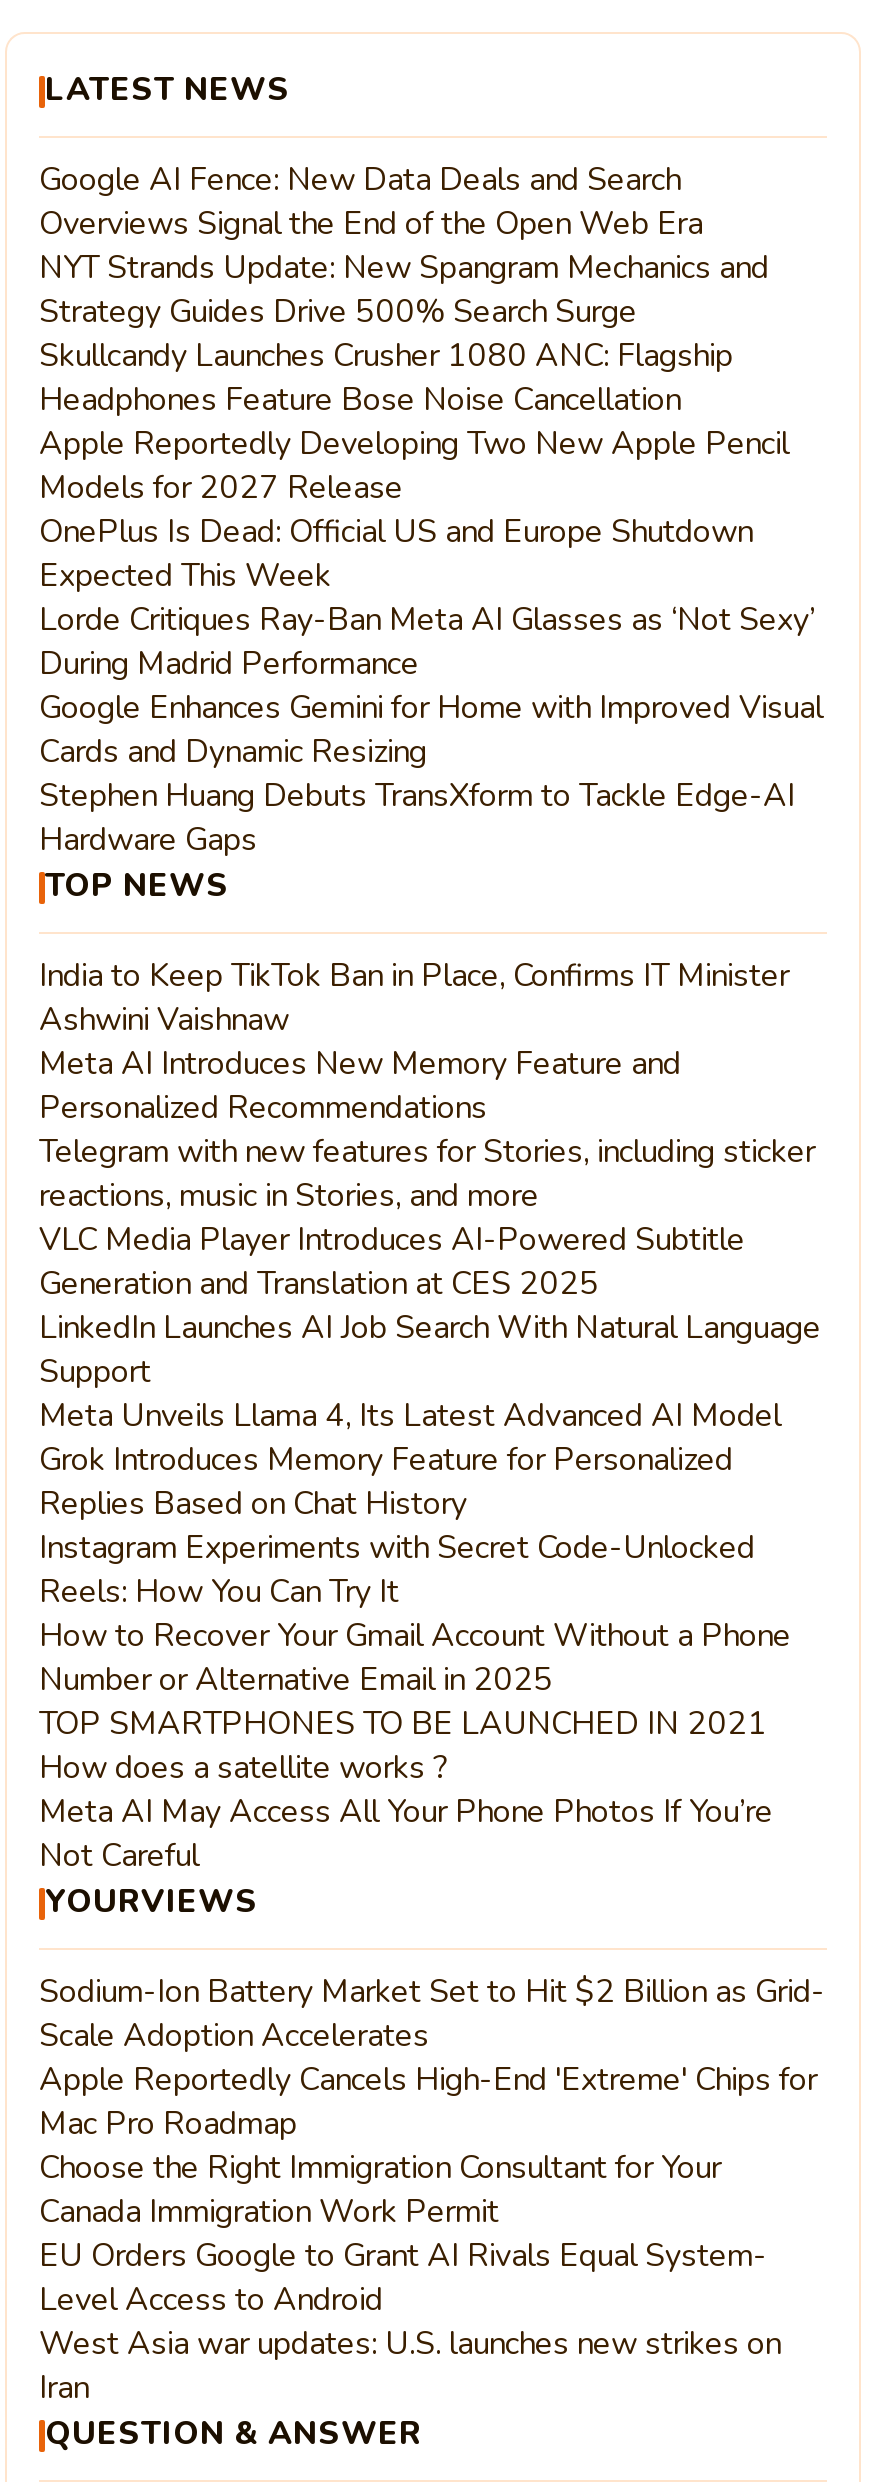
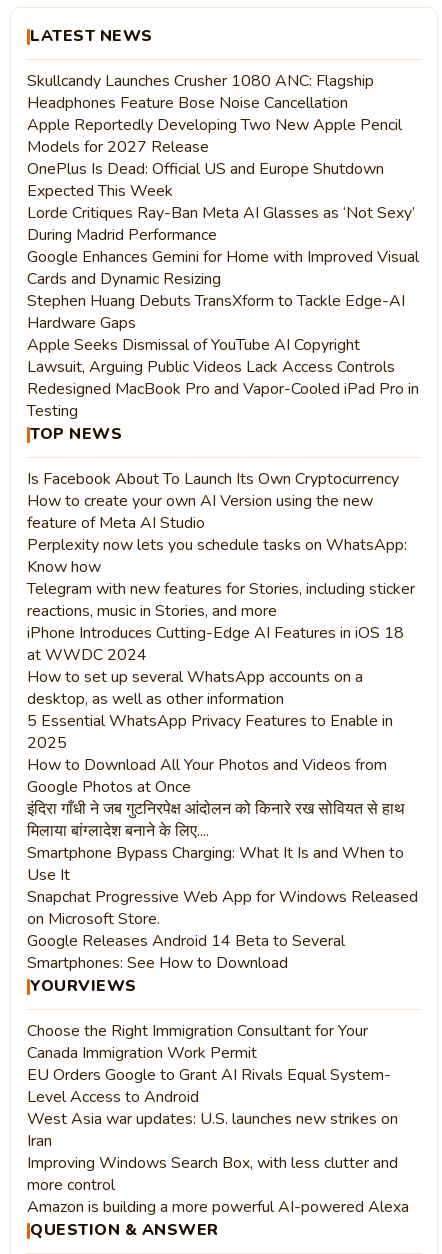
[39,158,769,334] Google AI Fence: New Data Deals and Search | Overviews Signal the End of the Open Web Era | NYT Strands Update: New Spangram Mechanics and | Strategy Guides Drive 500% Search Surge -> none
moved [39,334,823,862] -> [27,70,419,334]: Skullcandy Launches Crusher 1080 ANC: Flagship | Headphones Feature Bose Noise Cancellation | Apple Reportedly Developing Two New Apple Pencil | ... | Stephen Huang Debuts TransXform to Tackle Edge-AI | Hardware Gaps
none -> [27,334,419,422] Apple Seeks Dismissal of YouTube AI Copyright | Lawsuit, Arguing Public Videos Lack Access Controls | Redesigned MacBook Pro and Vapor-Cooled iPad Pro in | Testing
[39,954,789,1130] India to Keep TikTok Ban in Place, Confirms IT Minister | Ashwini Vaishnaw | Meta AI Introduces New Memory Feature and | Personalized Recommendations -> [27,468,407,578] Is Facebook About To Launch Its Own Cryptocurrency | How to create your own AI Version using the new | feature of Meta AI Studio | Perplexity now lets you schedule tasks on WhatsApp: | Know how
[39,1218,821,1878] VLC Media Player Introduces AI-Powered Subtitle | Generation and Translation at CES 2025 | LinkedIn Launches AI Job Search With Natural Language | Support | Meta Unveils Llama 4, Its Latest Advanced AI Model | Grok Introduces Memory Feature for Personalized | Replies Based on Chat History | Instagram Experiments with Secret Code-Unlocked | Reels: How You Can Try It | How to Recover Your Gmail Account Without a Phone | Number or Alternative Email in 2025 | TOP SMARTPHONES TO BE LAUNCHED IN 2021 | How does a satellite works ? | Meta AI May Access All Your Phone Photos If You’re | Not Careful -> [27,622,418,974] iPhone Introduces Cutting-Edge AI Features in iOS 18 | at WWDC 2024 | How to set up several WhatsApp accounts on a | desktop, as well as other information | 5 Essential WhatsApp Privacy Features to Enable in | 2025 | How to Download All Your Photos and Videos from | Google Photos at Once | इंदिरा गाँधी ने जब गुटनिरपेक्ष आंदोलन को किनारे रख सोवियत से हाथ | मिलाया बांग्लादेश बनाने के लिए.... | Smartphone Bypass Charging: What It Is and When to | Use It | Snapchat Progressive Web App for Windows Released | on Microsoft Store. | Google Releases Android 14 Beta to Several | Smartphones: See How to Download
moved [45,1880,258,1924] -> [30,975,136,997]: YOURVIEWS
[39,1970,825,2146] Sodium-Ion Battery Market Set to Hit $2 Billion as Grid- | Scale Adoption Accelerates | Apple Reportedly Cancels High-End 'Extreme' Chips for | Mac Pro Roadmap -> none
moved [39,2146,781,2410] -> [27,1020,398,1152]: Choose the Right Immigration Consultant for Your | Canada Immigration Work Permit | EU Orders Google to Grant AI Rivals Equal System- | Level Access to Android | West Asia war updates: U.S. launches new strikes on | Iran
none -> [27,1152,409,1218] Improving Windows Search Box, with less clutter and | more control | Amazon is building a more powerful AI-powered Alexa

